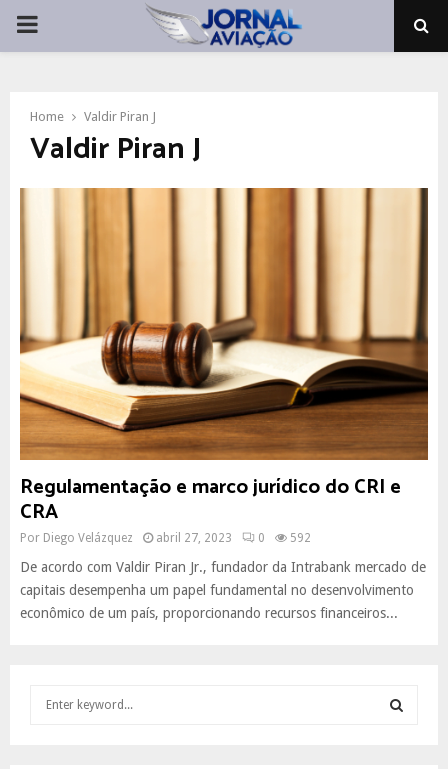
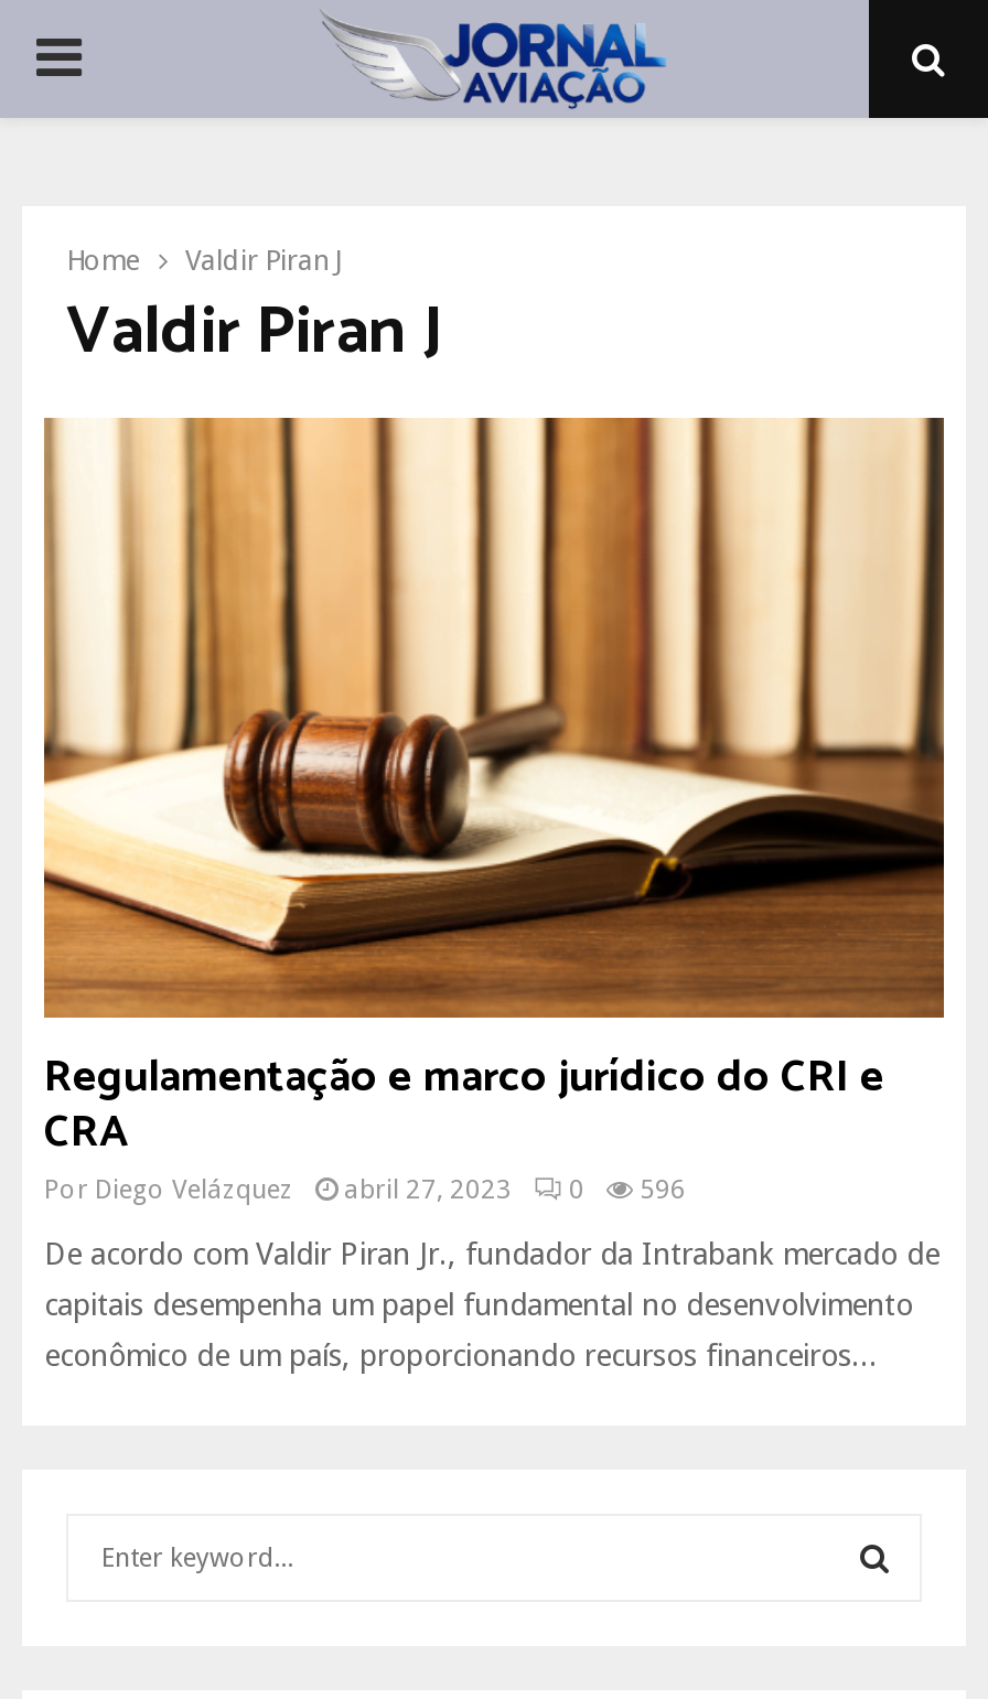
[20,531,311,545] Por Diego Velázquez abril 27, 2023 0 592 -> [44,1174,686,1205] Por Diego Velázquez abril 27, 2023 0 596

